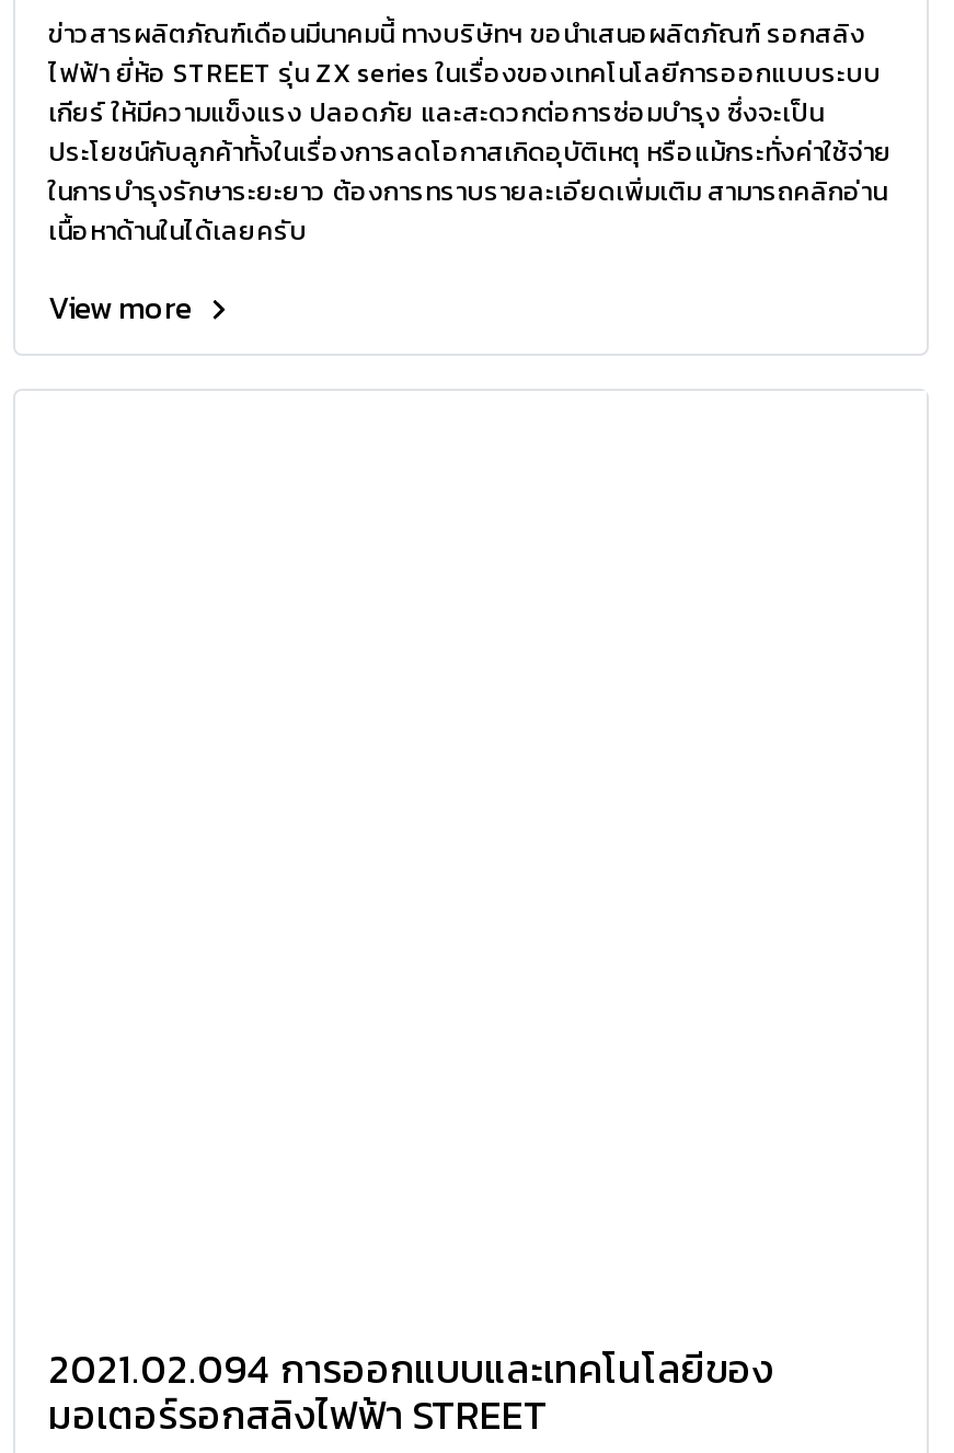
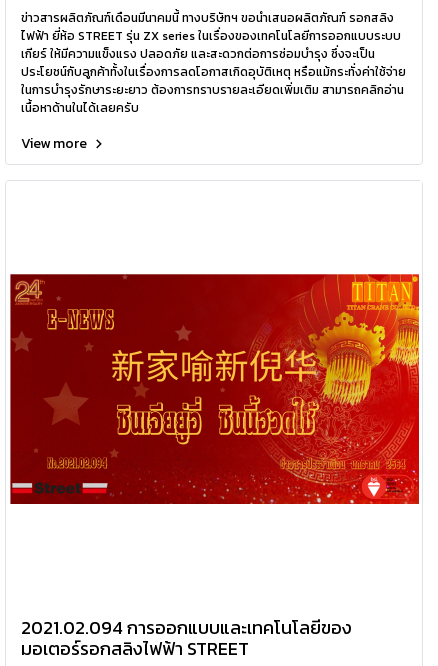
none -> [9,273,420,505] [image]

